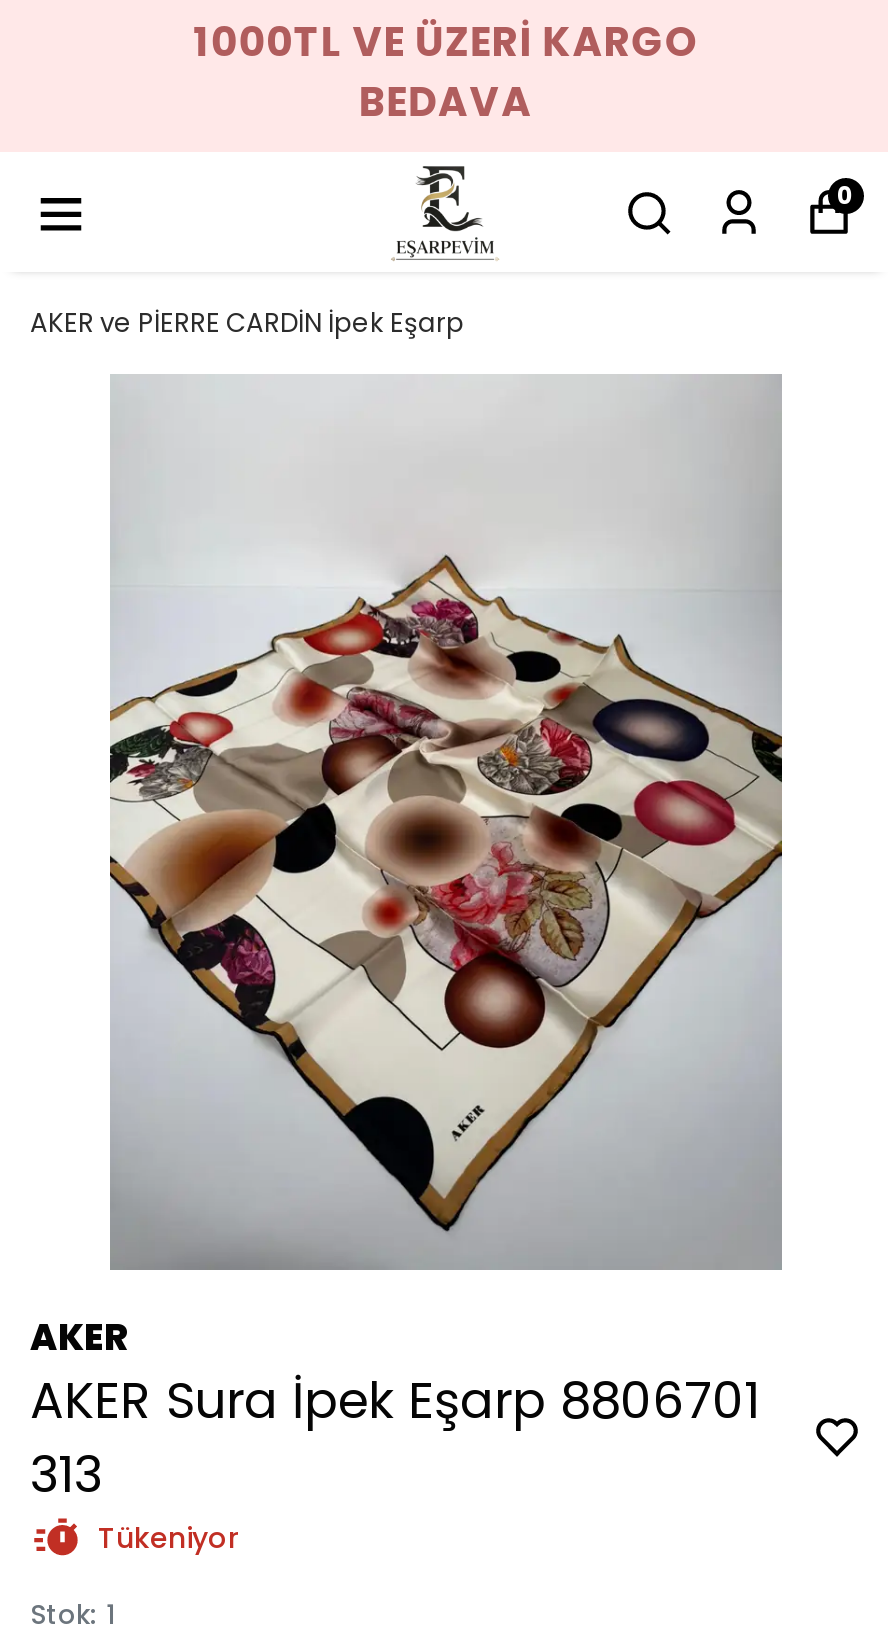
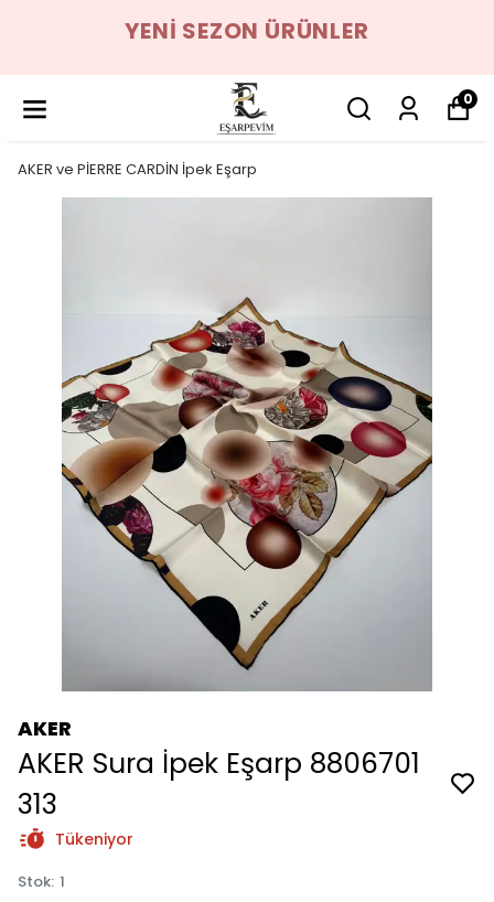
[193,14,699,130] 1000TL VE ÜZERİ KARGO | BEDAVA -> [125,15,369,46] YENI SEZON ÜRÜNLER

